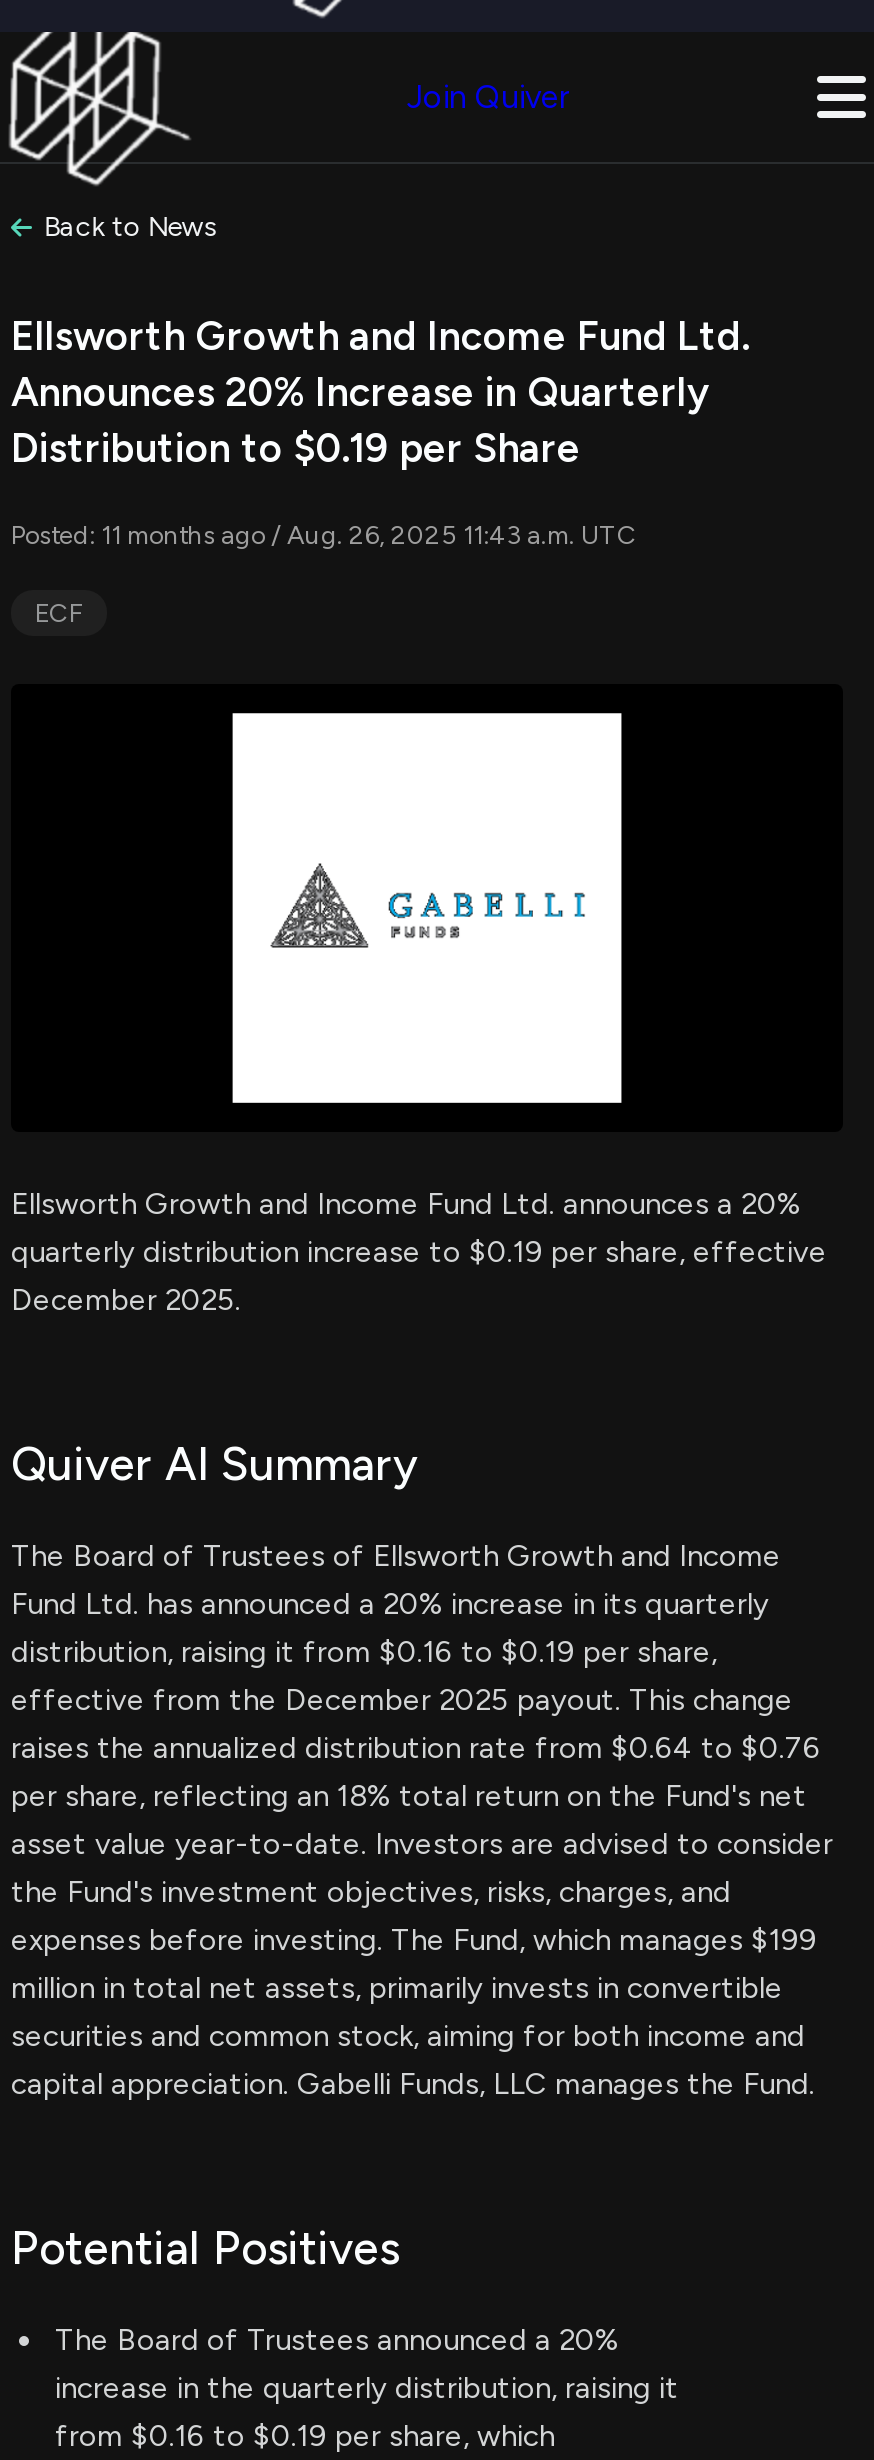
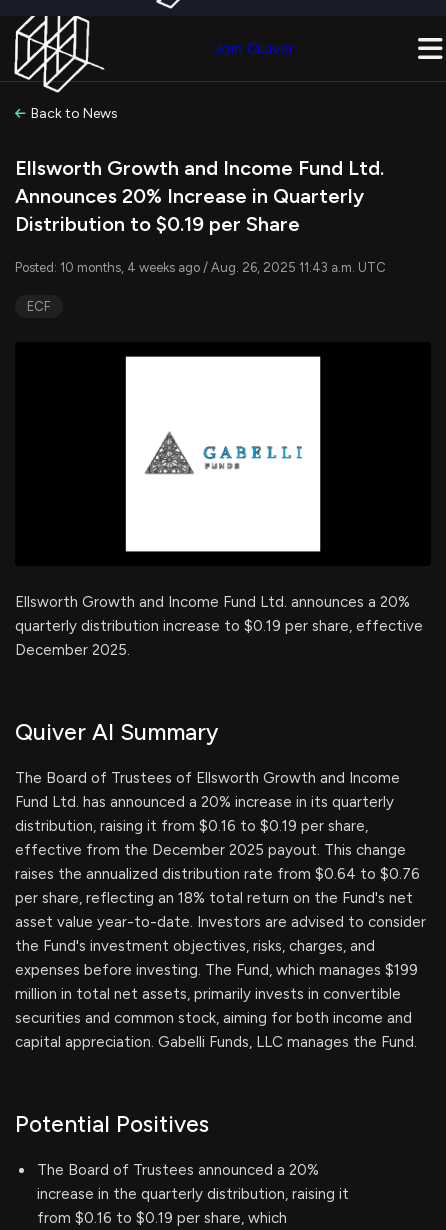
[11,520,637,550] Posted: 11 months ago / Aug. 26, 2025 11:43 a.m. UTC -> [15,260,386,275] Posted: 10 months, 4 weeks ago / Aug. 26, 2025 11:43 a.m. UTC

